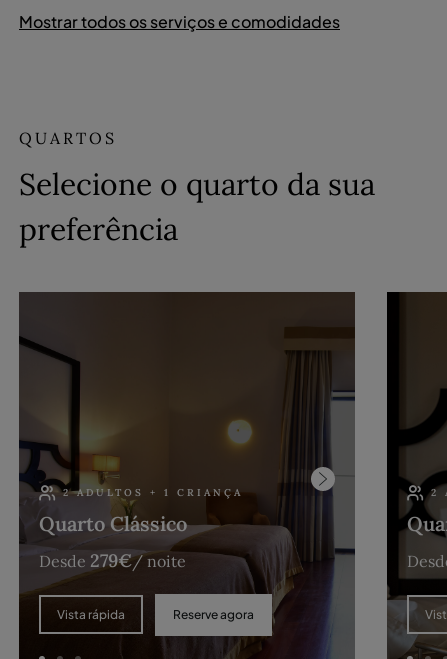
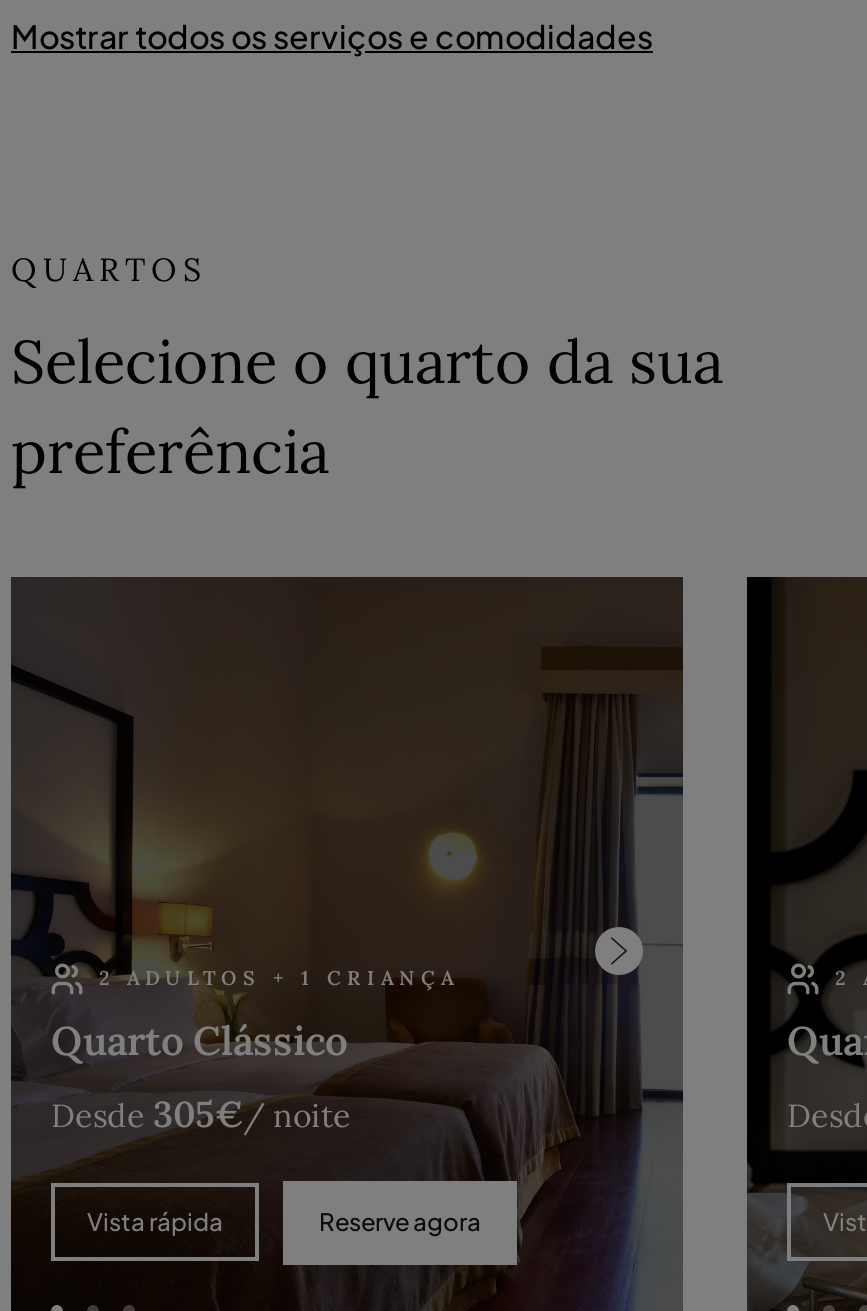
[39,549,186,572] Desde 279€/ noite -> [51,1091,351,1137] Desde 305€/ noite

